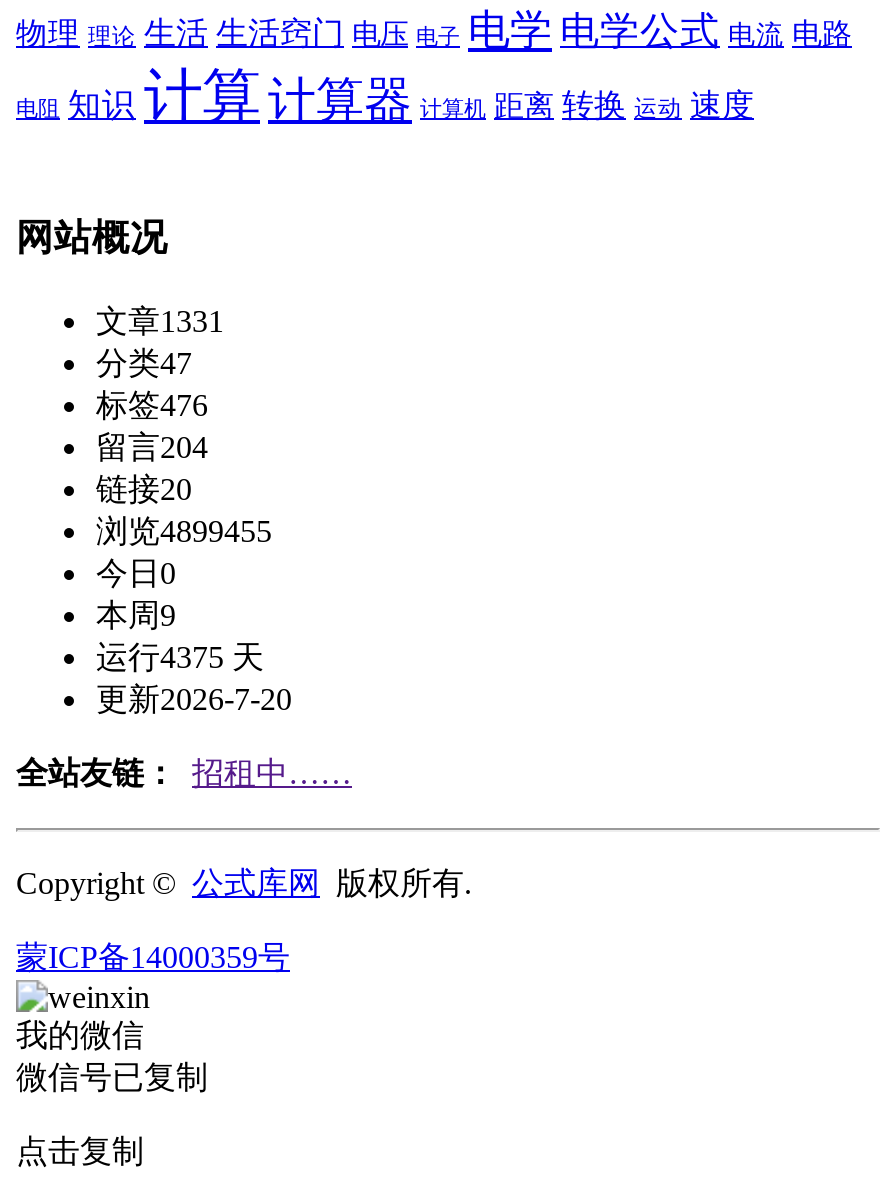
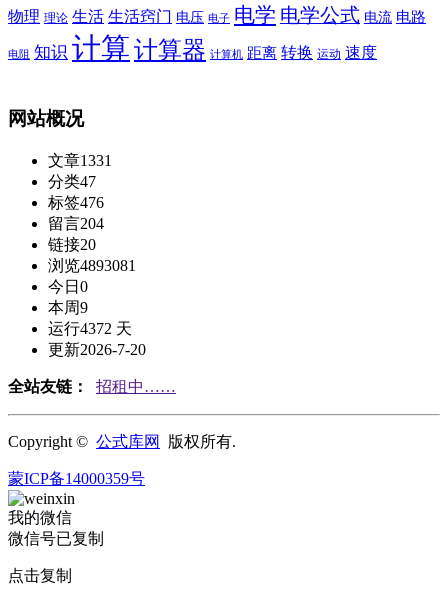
[96,513,272,547] 浏览4899455 -> [48,257,136,274] 浏览4893081
[96,639,264,673] 运行4375 天 -> [48,320,132,337] 运行4372 天

